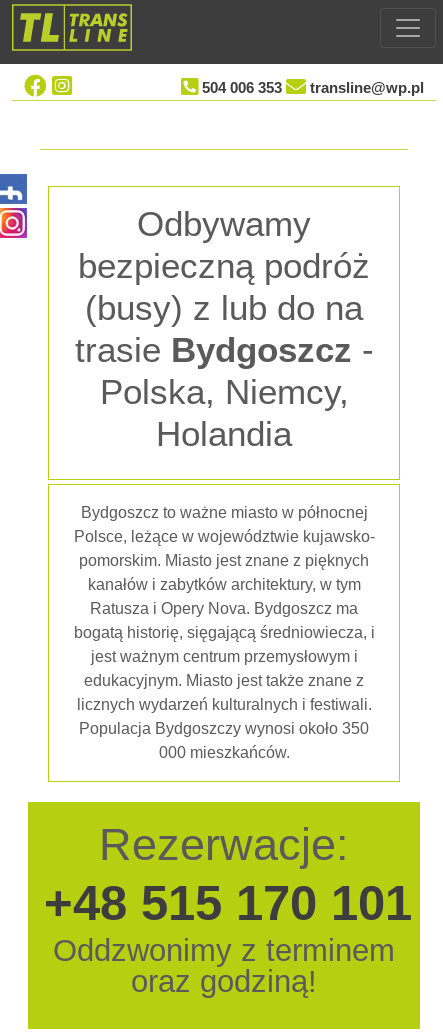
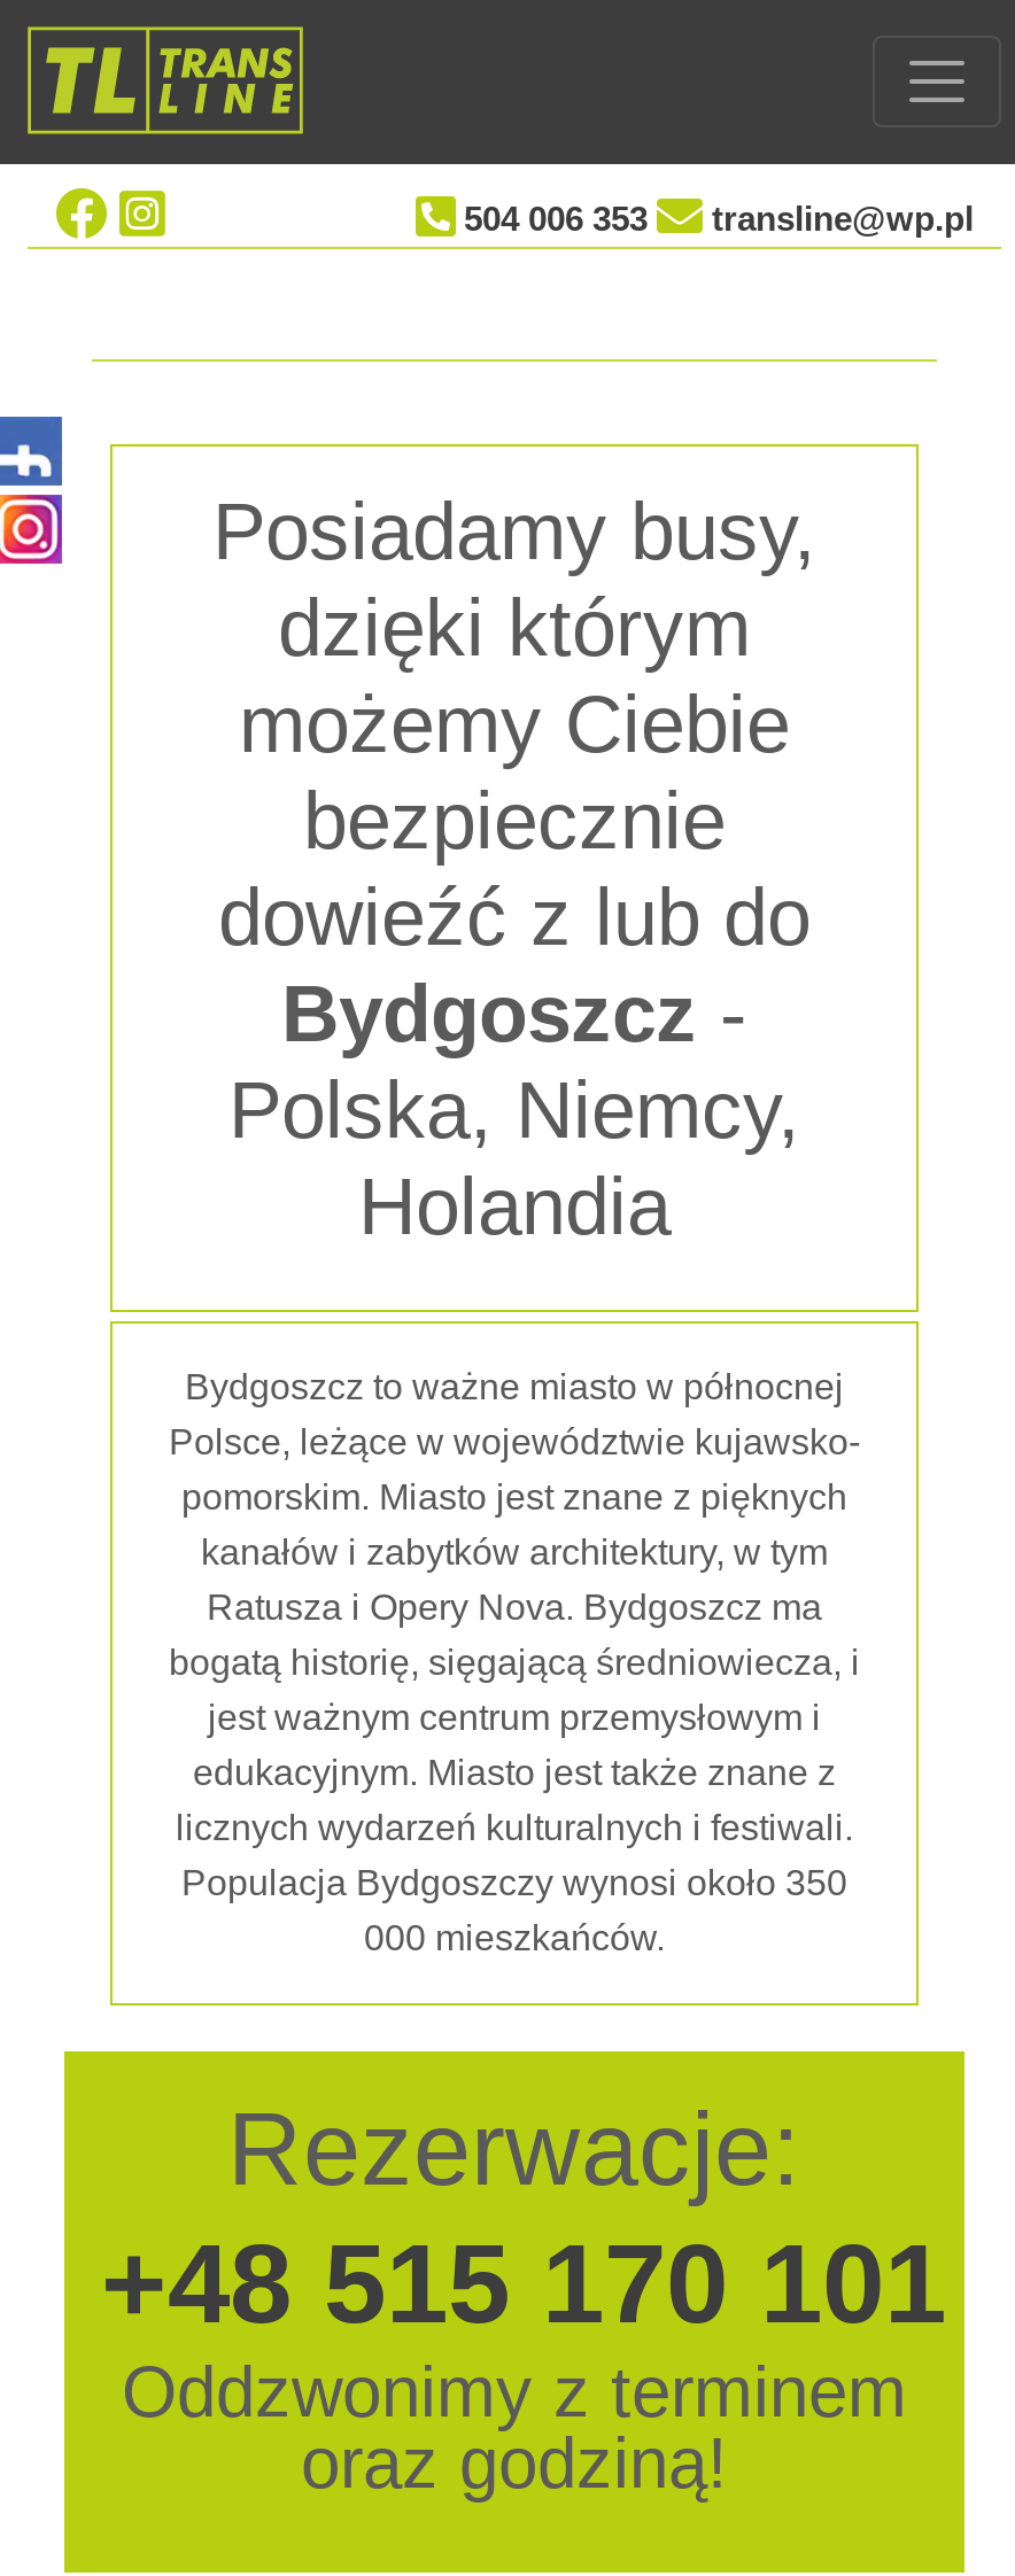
[74,204,373,369] Odbywamy | bezpieczną podróż | (busy) z lub do na | trasie Bydgoszcz - -> [212,486,816,1057] Posiadamy busy, | dzięki którym | możemy Ciebie | bezpiecznie | dowieźć z lub do | Bydgoszcz -

